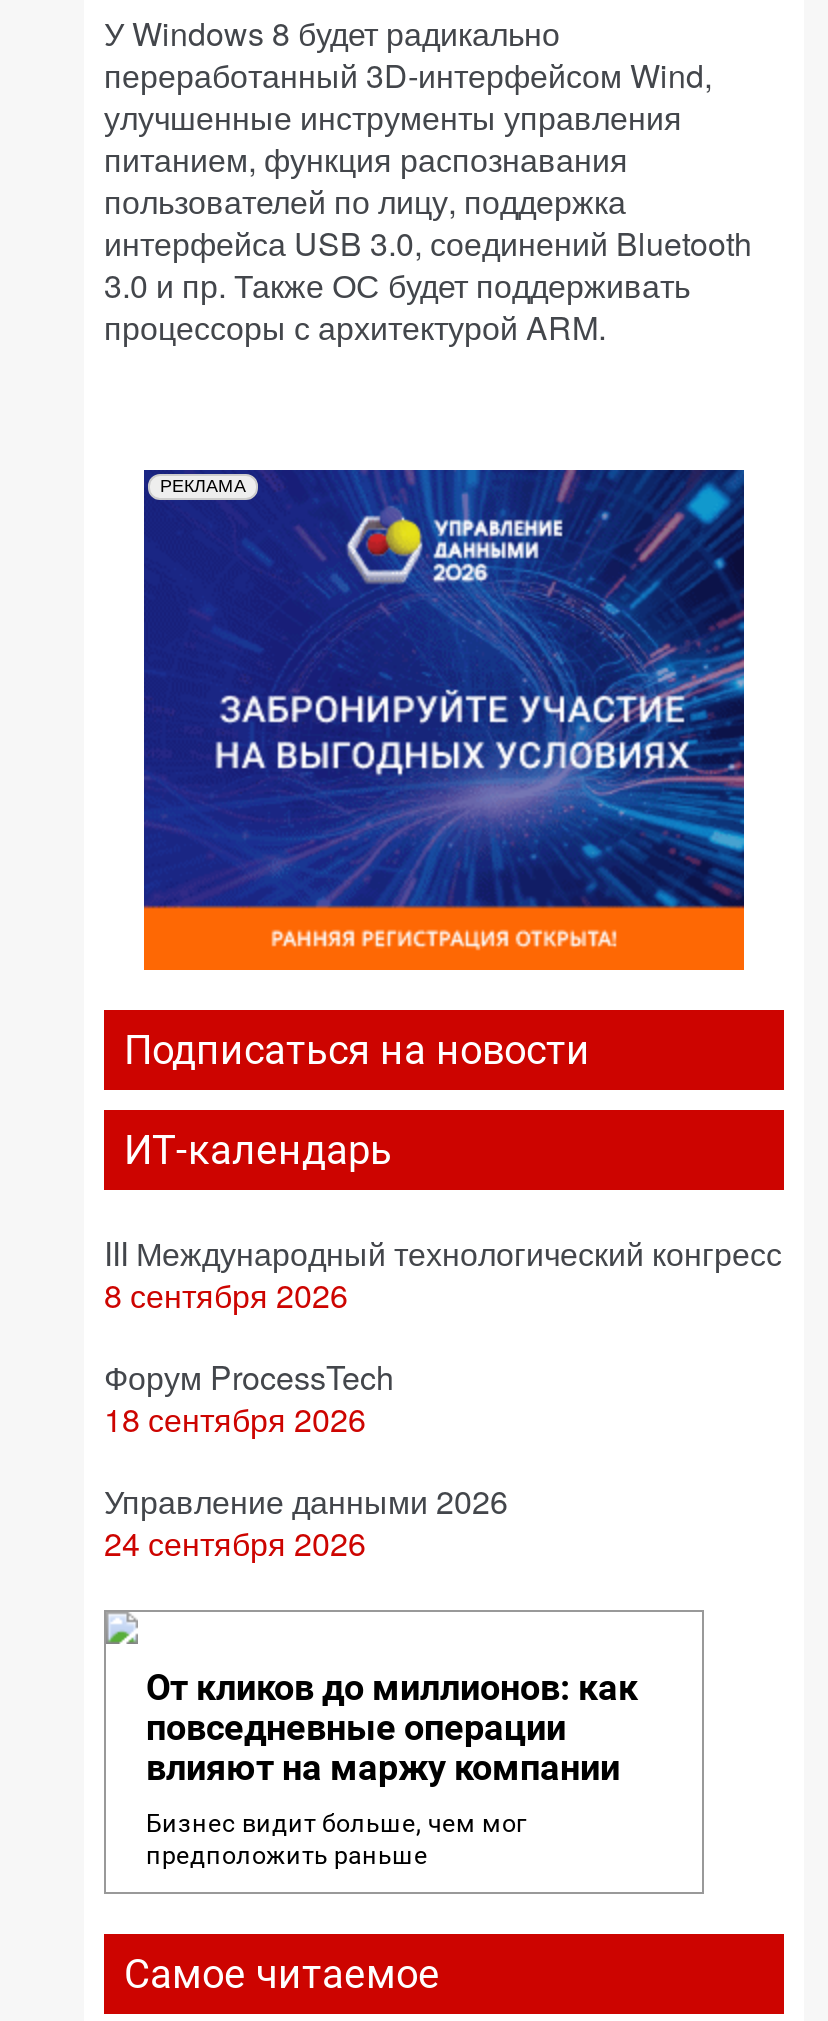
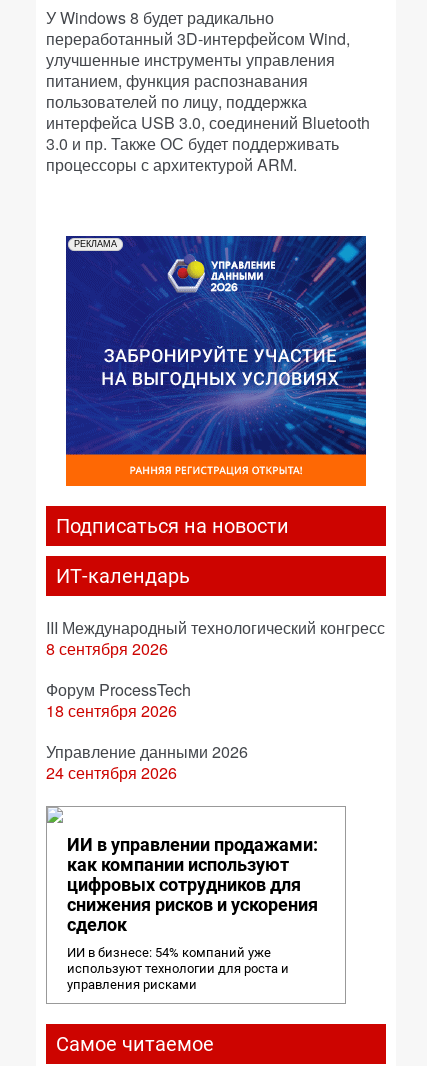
[146,1666,638,1788] От кликов до миллионов: как | повседневные операции | влияют на маржу компании -> [67,834,318,935] ИИ в управлении продажами: | как компании используют | цифровых сотрудников для | снижения рисков и ускорения | сделок
[146,1808,526,1870] Бизнес видит больше, чем мог | предположить раньше -> [67,945,289,992] ИИ в бизнесе: 54% компаний уже | используют технологии для роста и | управления рисками

